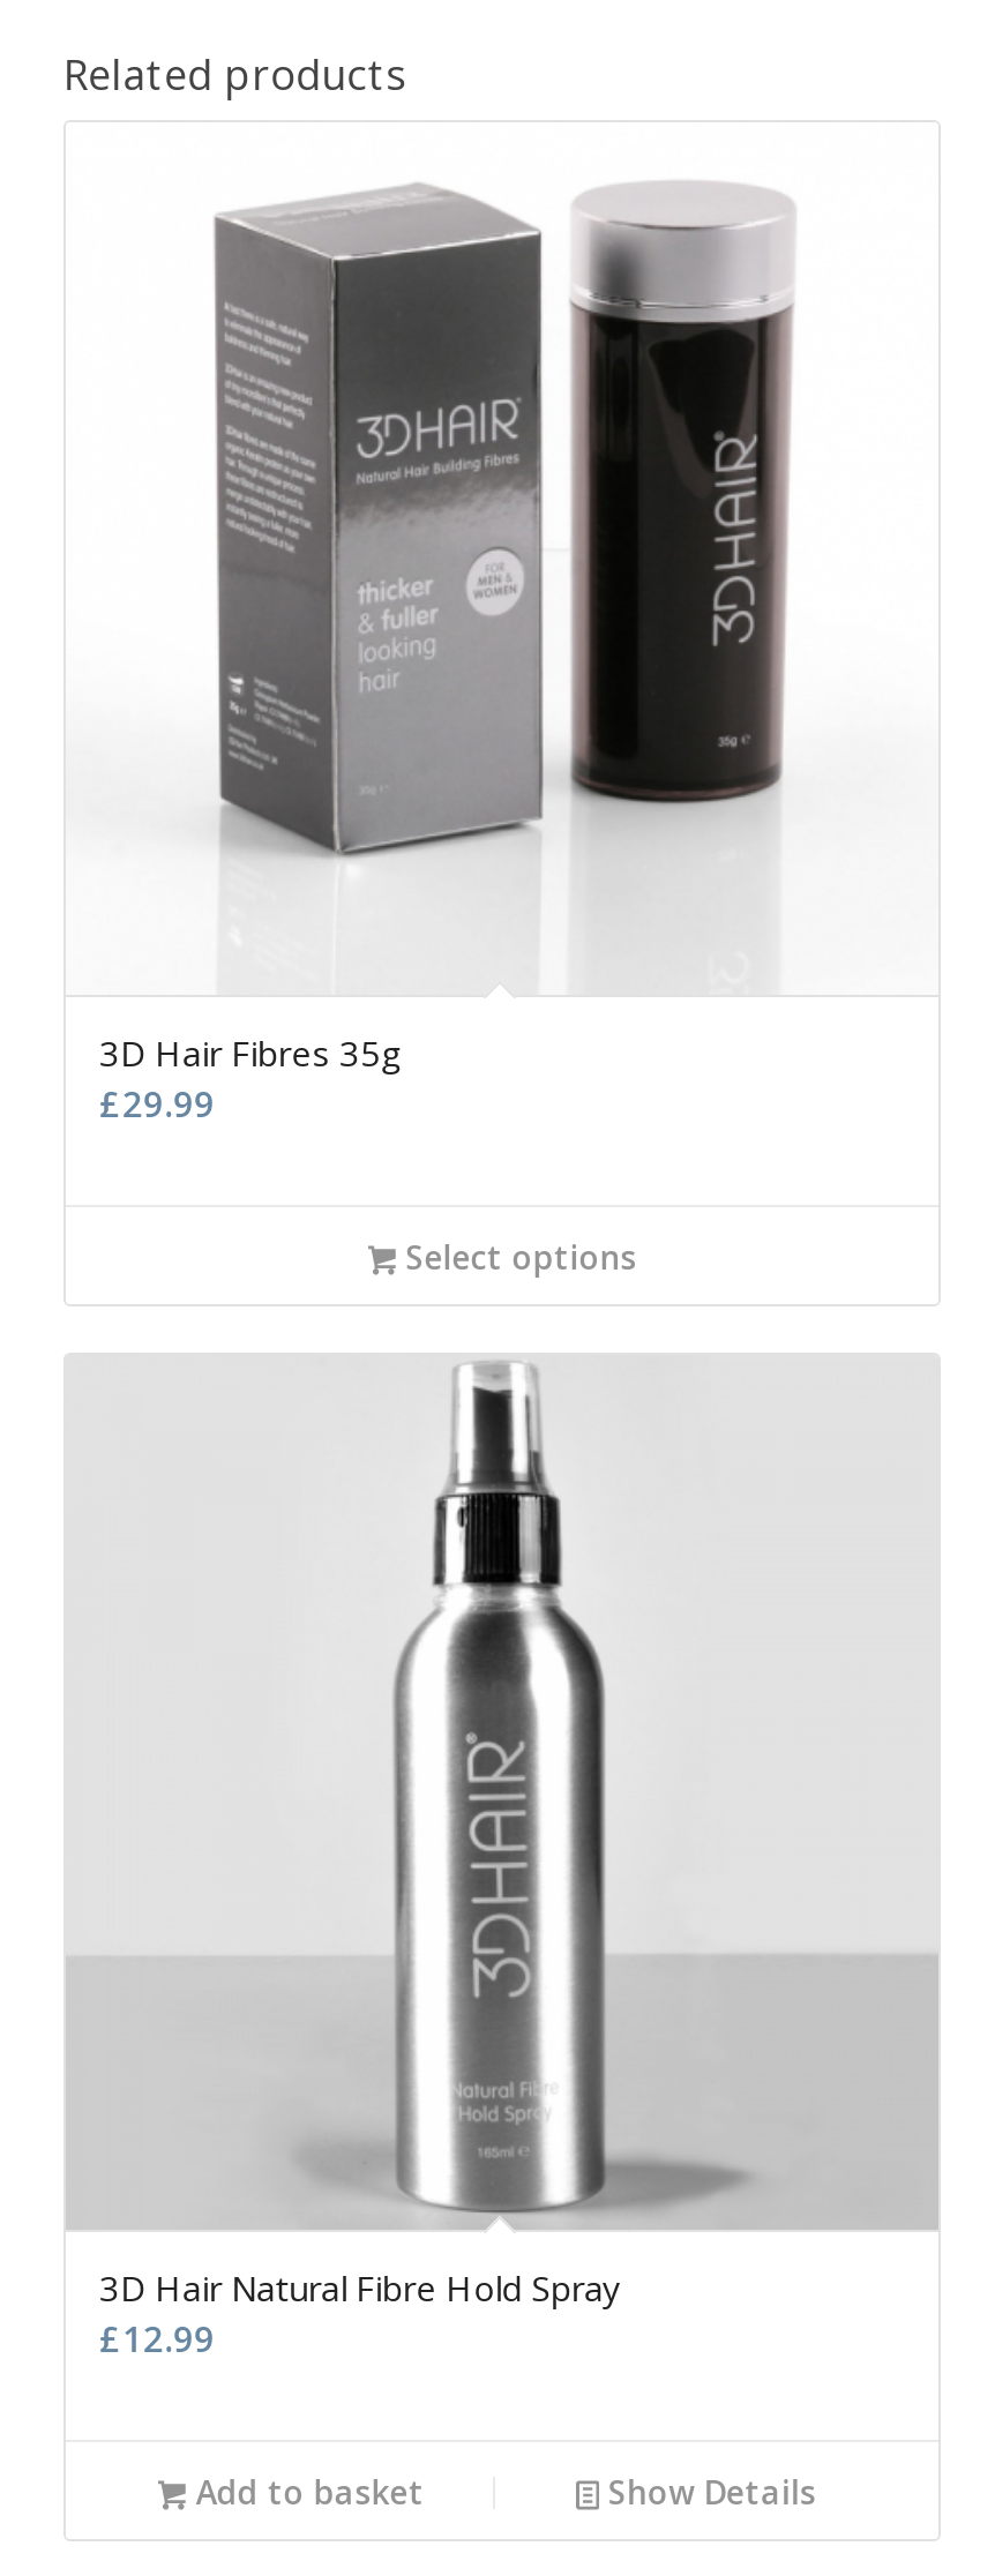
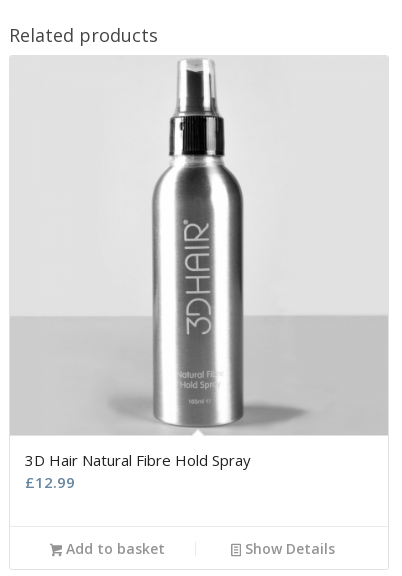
[99,187,791,1280] [image] | 3D Hair Fibres 35g | £29.99 | Select options -> none

